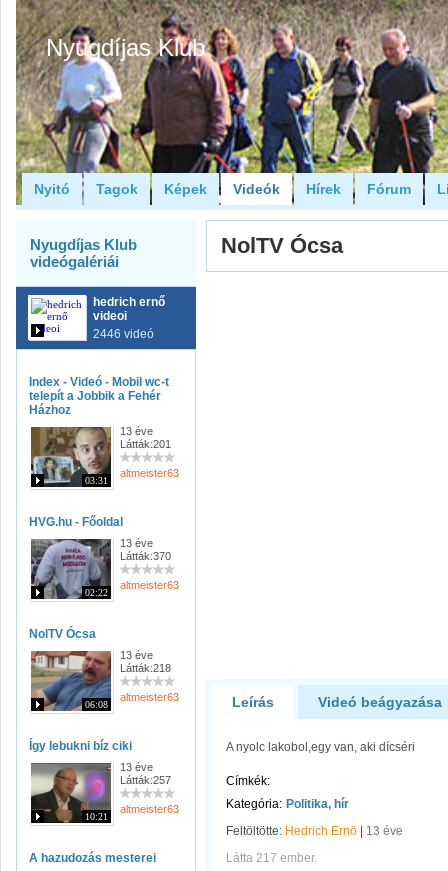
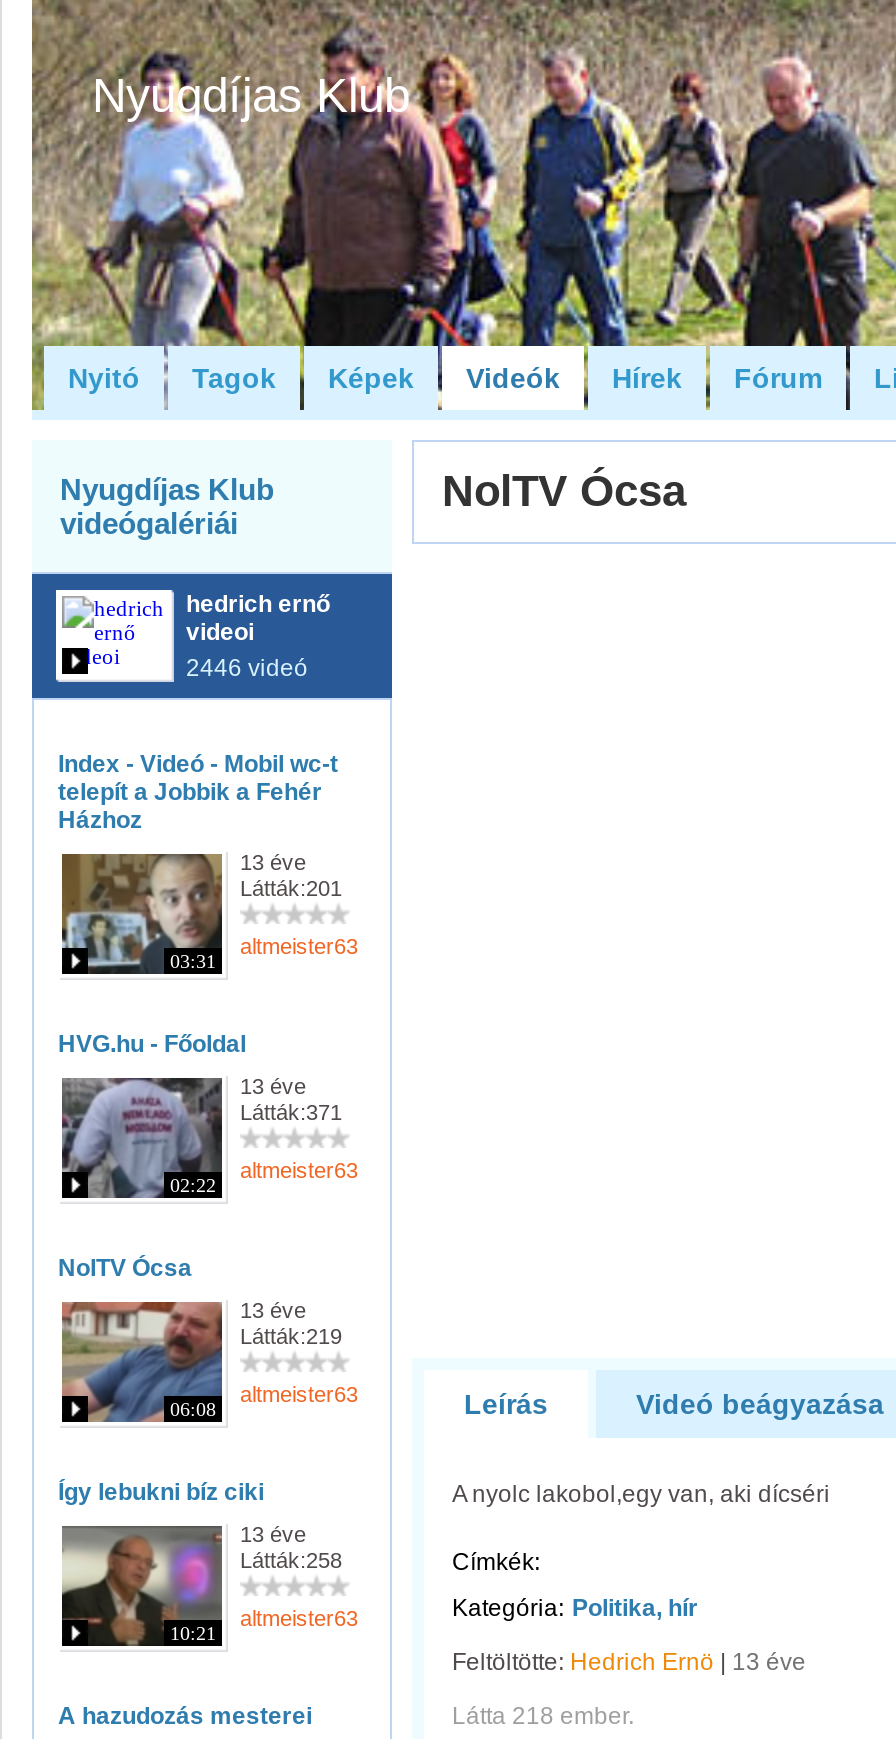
[120,550,171,562] Látták:370 -> [240,1100,342,1124] Látták:371
[120,662,171,674] Látták:218 -> [240,1324,342,1348] Látták:219
[120,774,171,786] Látták:257 -> [240,1548,342,1572] Látták:258
[226,851,317,865] Látta 217 ember. -> [452,1702,634,1730] Látta 218 ember.

